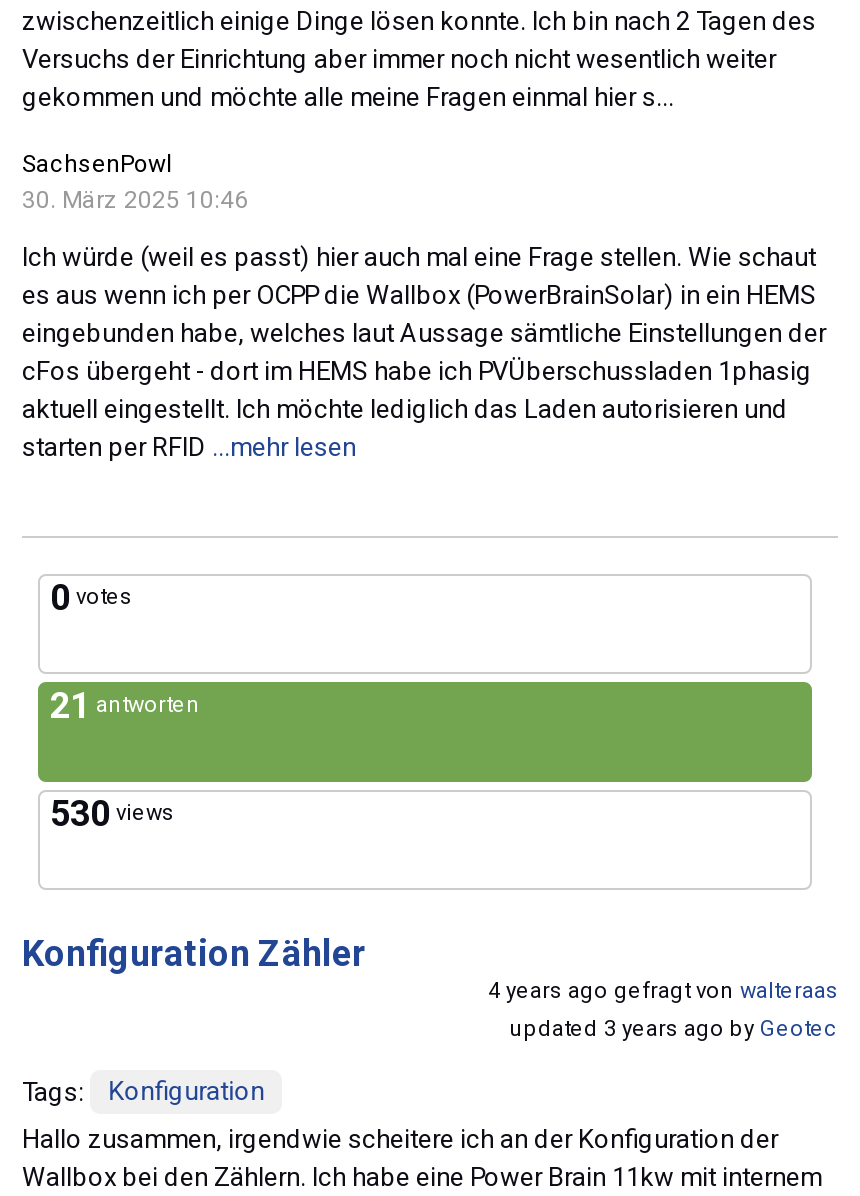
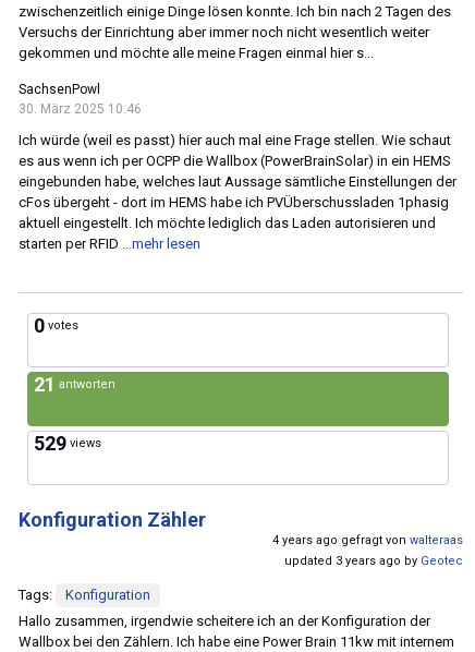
[50,792,174,834] 530 views -> [34,432,101,455] 529 views

